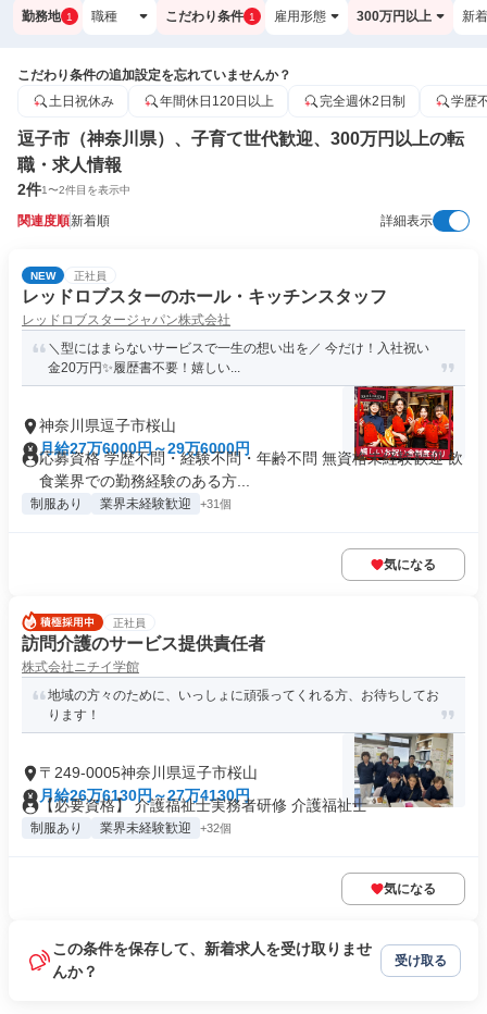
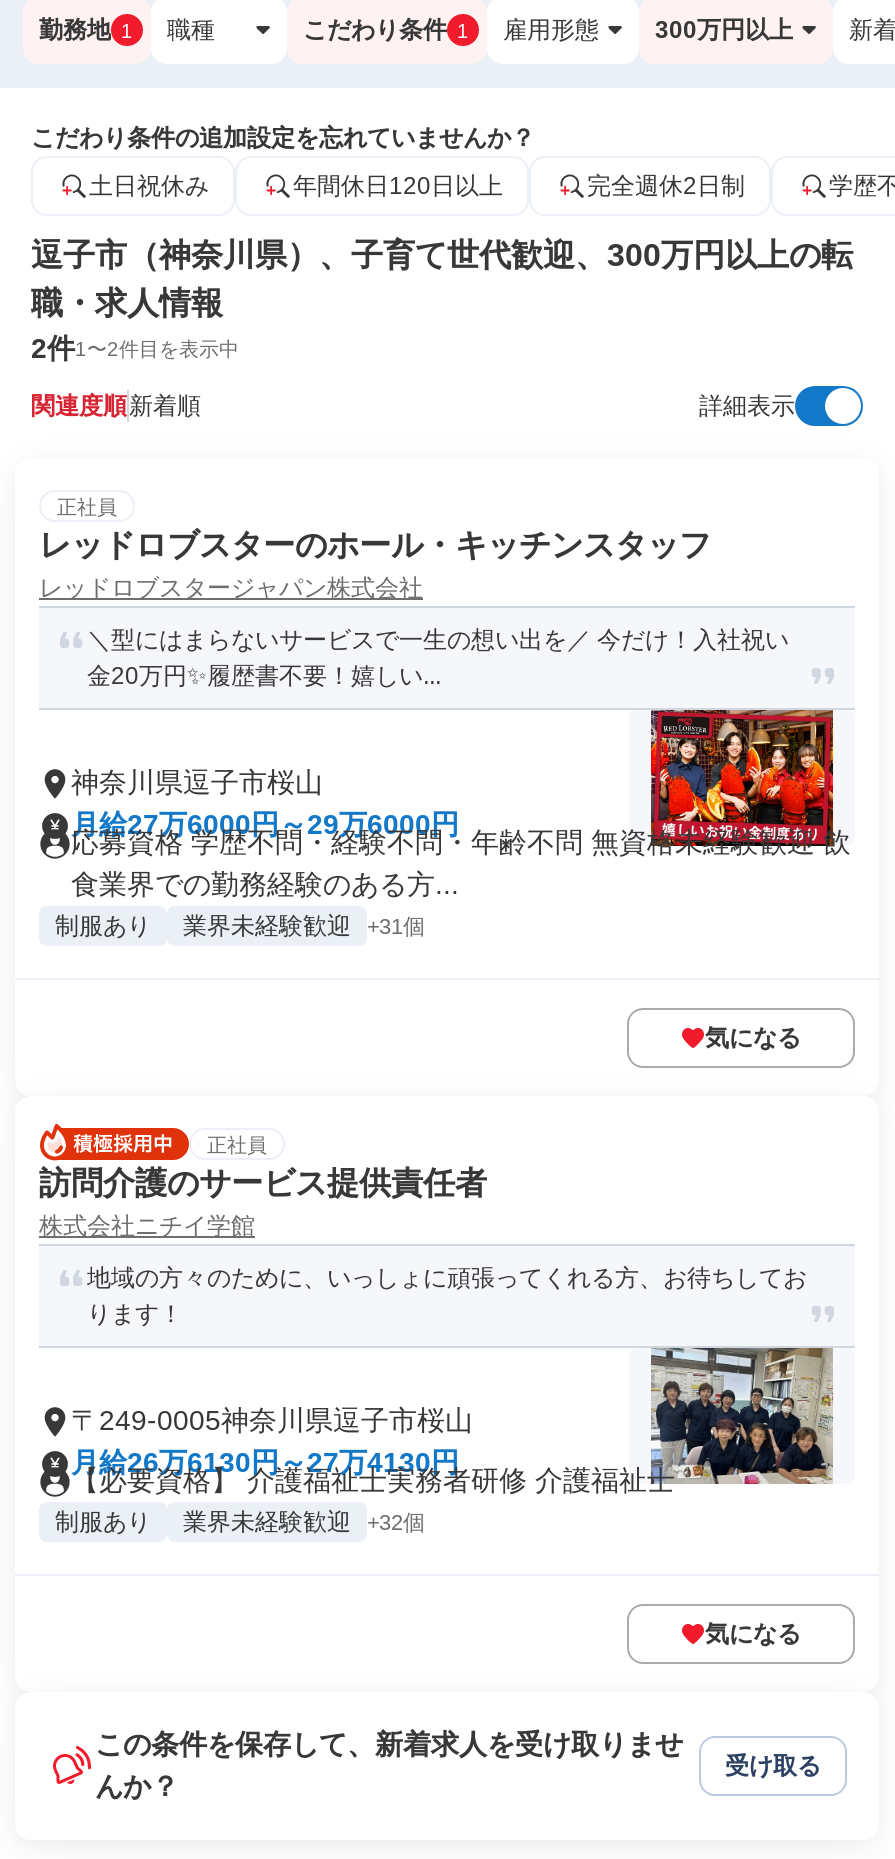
[30,269,55,281] NEW -> none

